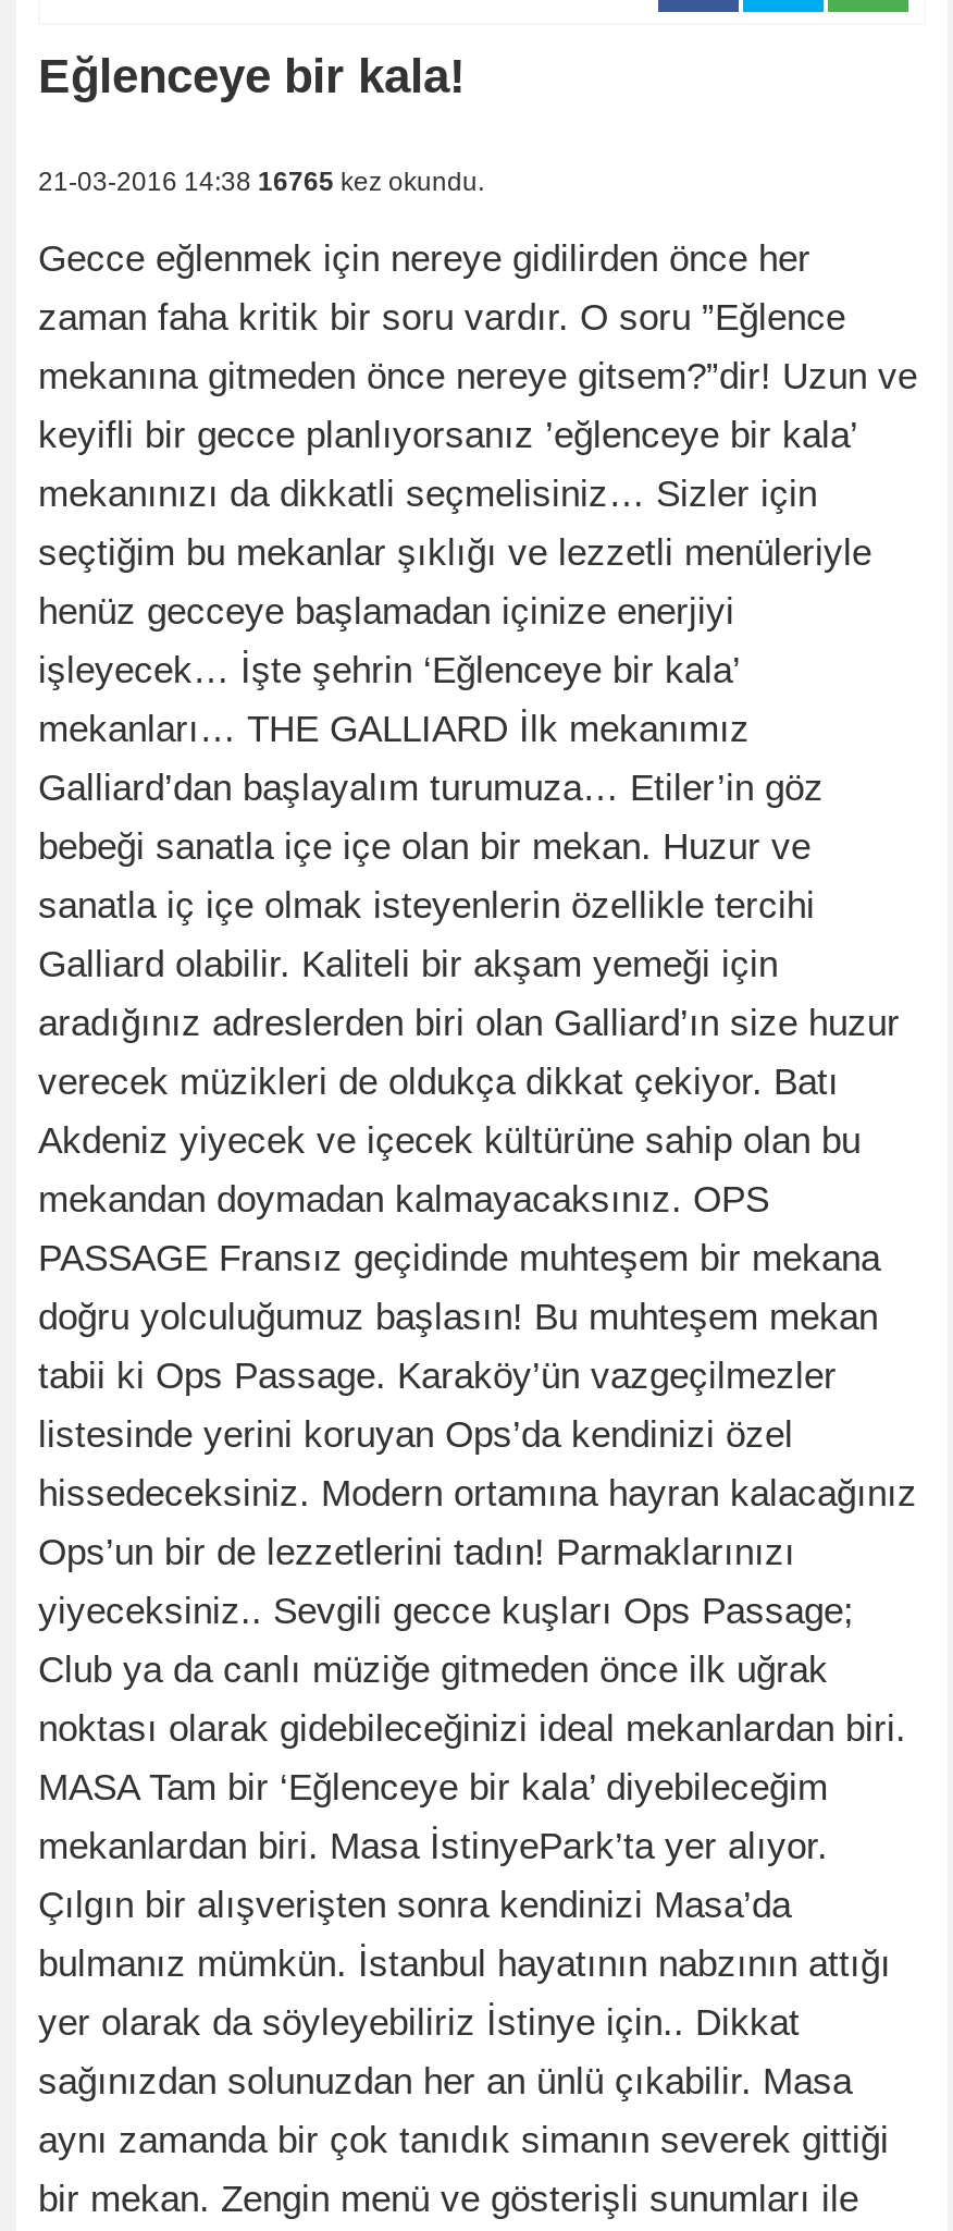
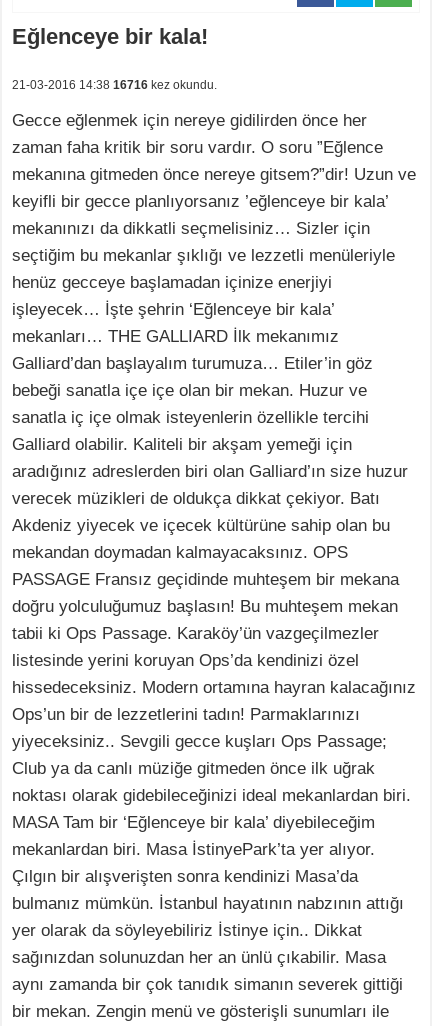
[38,167,484,197] 21-03-2016 14:38 16765 kez okundu. -> [12,78,217,92] 21-03-2016 14:38 16716 kez okundu.

